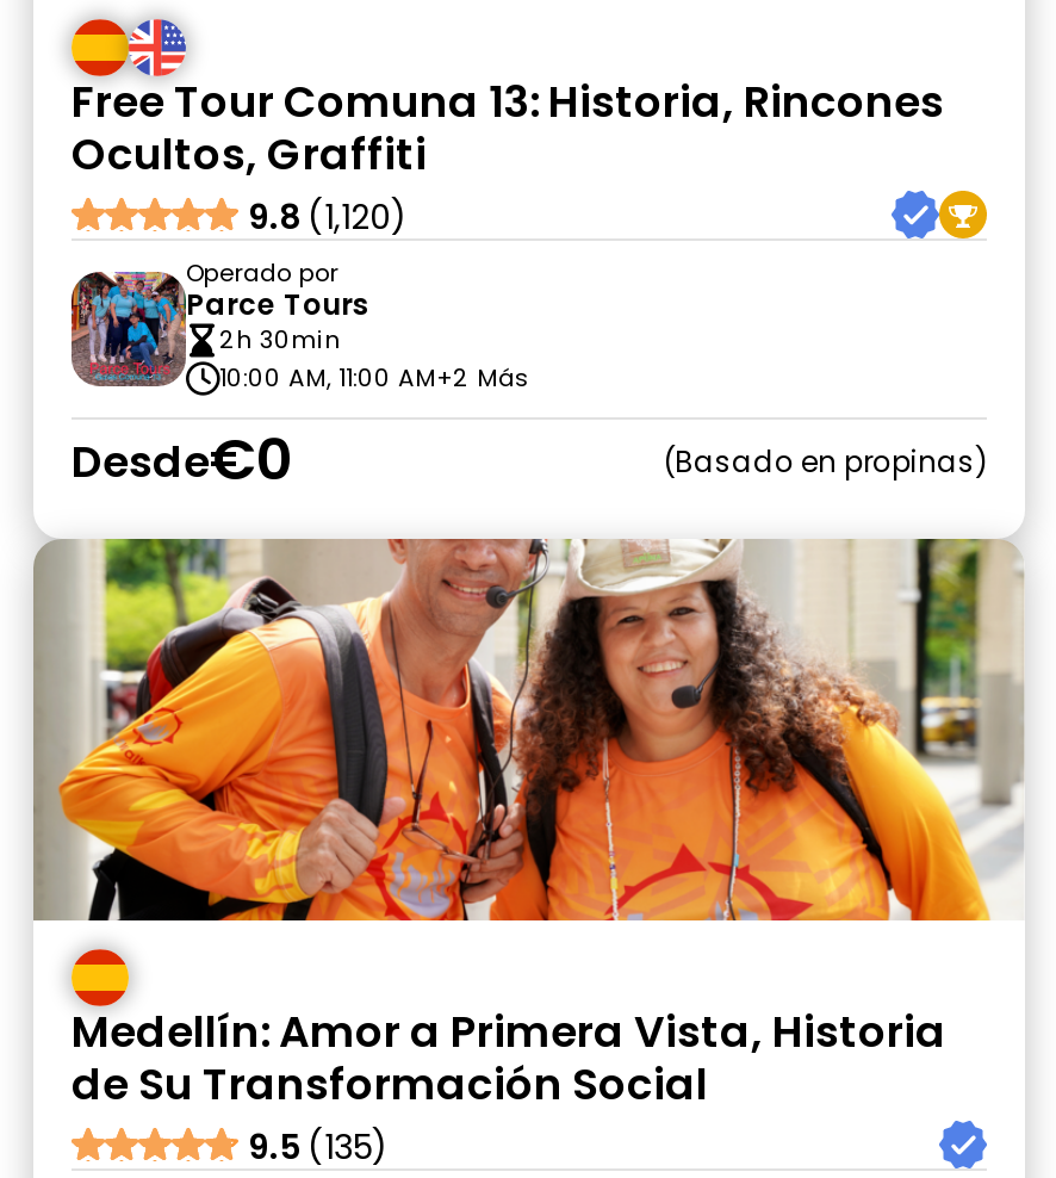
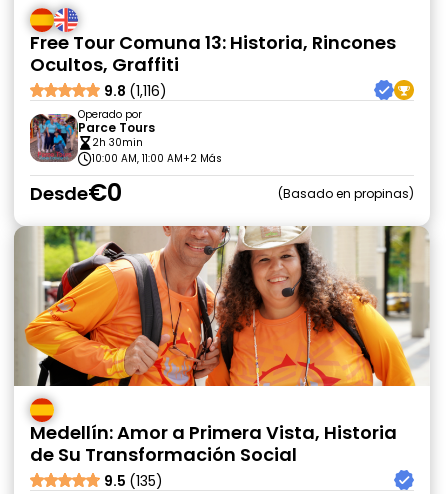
[248,193,408,241] 9.8 (1,120) -> [104,81,167,101] 9.8 (1,116)

